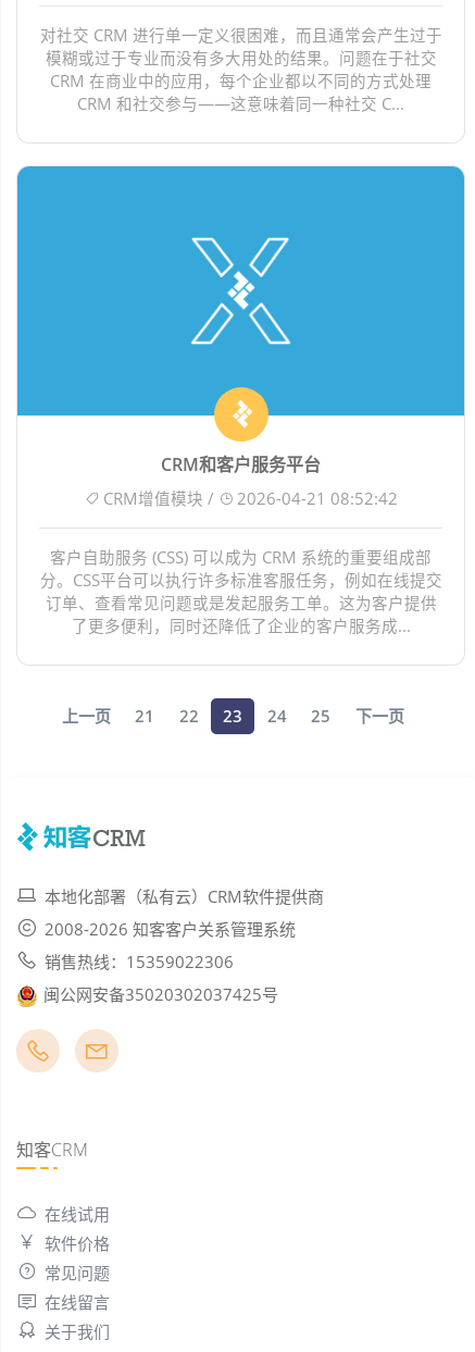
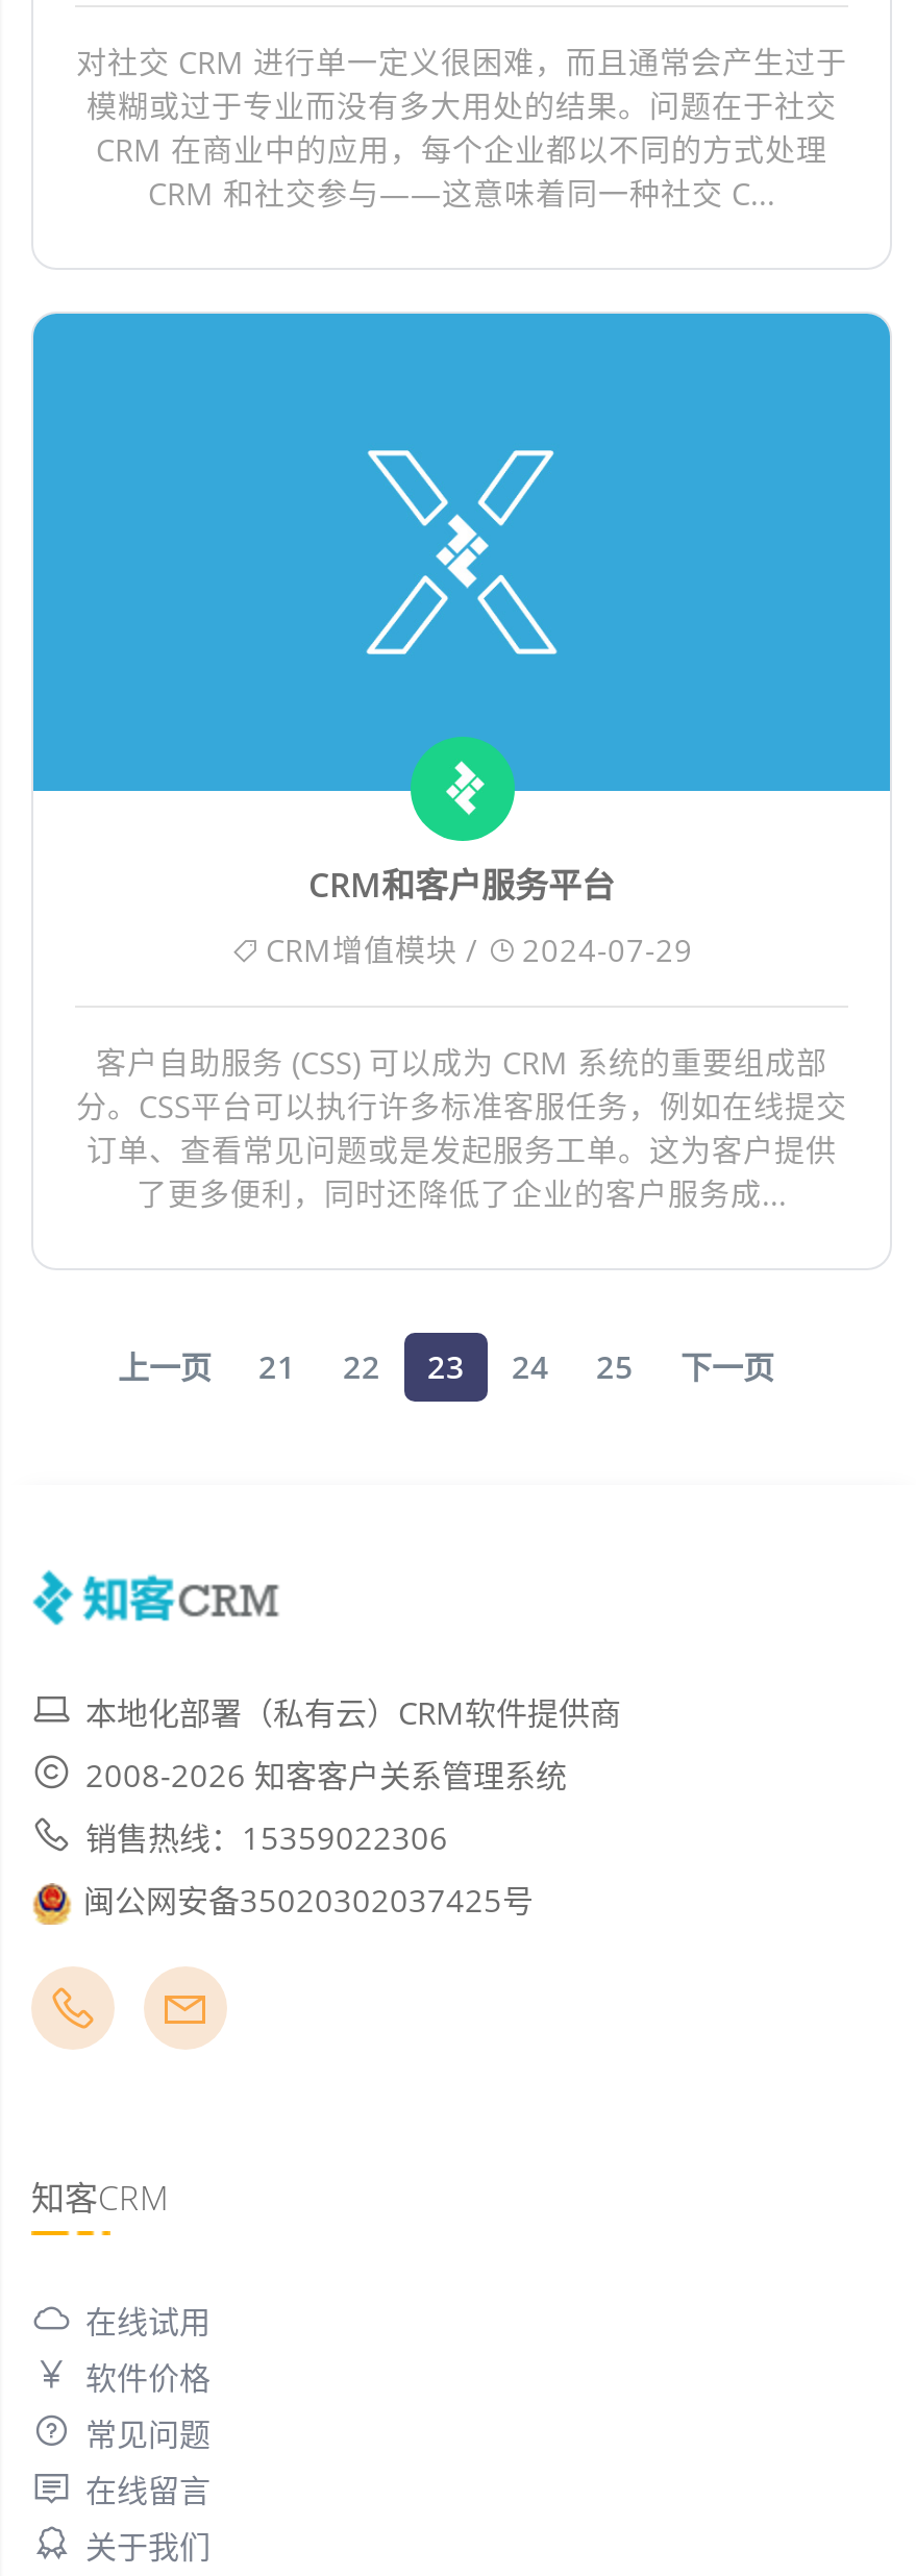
[213,386,270,443] [image] -> [409,737,517,843] [image]
[103,488,397,509] CRM增值模块 / 2026-04-21 08:52:42 -> [266,930,693,969] CRM增值模块 / 2024-07-29

